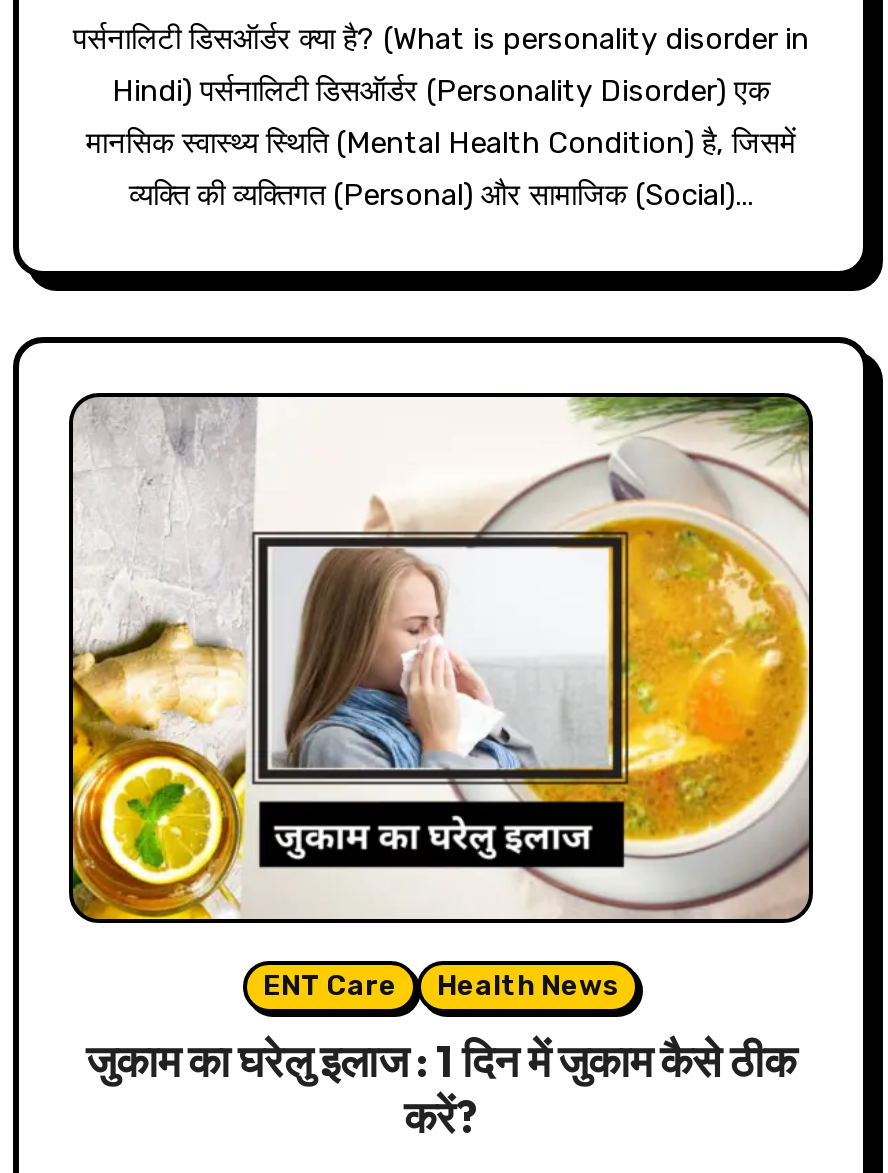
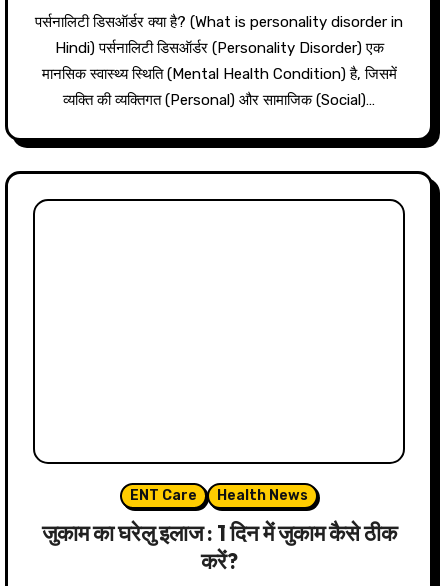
[71,395,811,921] [image] -> none

